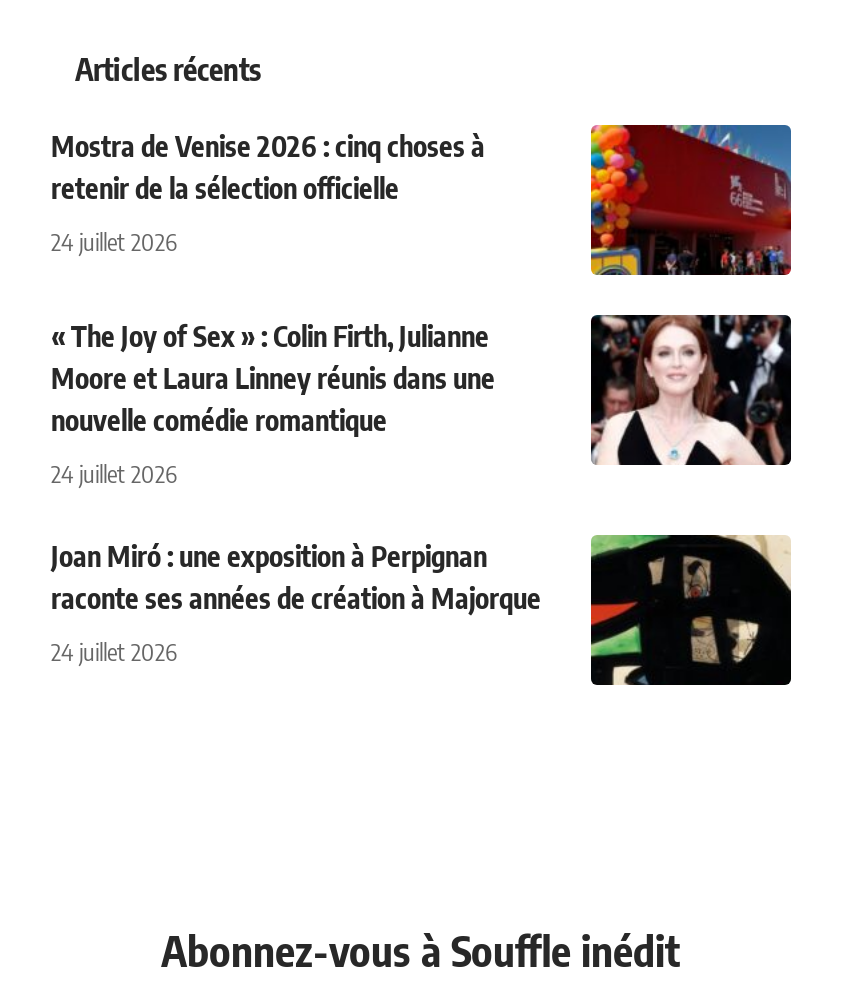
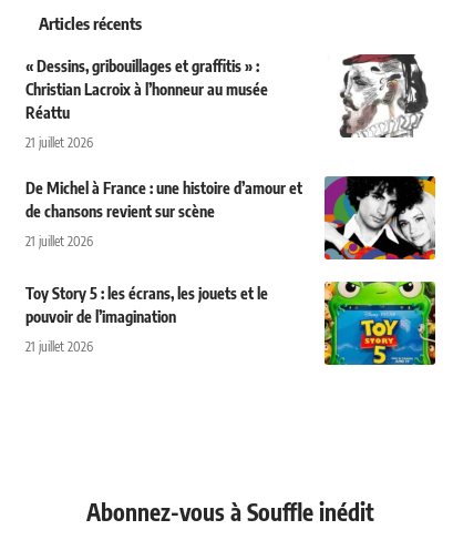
[51,130,485,206] Mostra de Venise 2026 : cinq choses à | retenir de la sélection officielle -> [25,57,268,122] « Dessins, gribouillages et graffitis » : | Christian Lacroix à l’honneur au musée | Réattu
[589,123,793,277] [image] -> [325,53,435,139] [image]
[51,228,177,258] 24 juillet 2026 -> [25,135,93,151] 21 juillet 2026
[51,320,495,438] « The Joy of Sex » : Colin Firth, Julianne | Moore et Laura Linney réunis dans une | nouvelle comédie romantique -> [25,179,302,221] De Michel à France : une histoire d’amour et | de chansons revient sur scène
[589,313,793,495] [image] -> [323,160,436,261] [image]
[51,460,177,490] 24 juillet 2026 -> [25,233,93,250] 21 juillet 2026
[51,540,541,616] Joan Miró : une exposition à Perpignan | raconte ses années de création à Majorque -> [25,284,268,326] Toy Story 5 : les écrans, les jouets et le | pouvoir de l’imagination
[589,533,793,687] [image] -> [323,281,436,366] [image]
[51,638,177,668] 24 juillet 2026 -> [25,339,93,355] 21 juillet 2026

